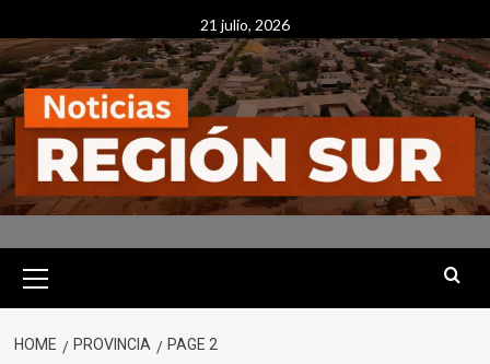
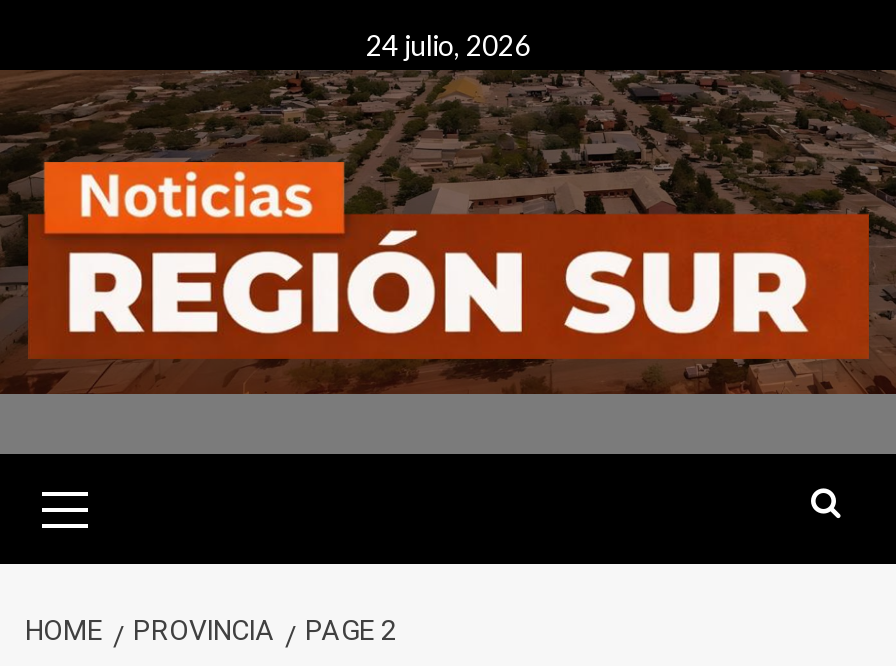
[200,15,290,34] 21 julio, 2026 -> [366,28,530,62] 24 julio, 2026

